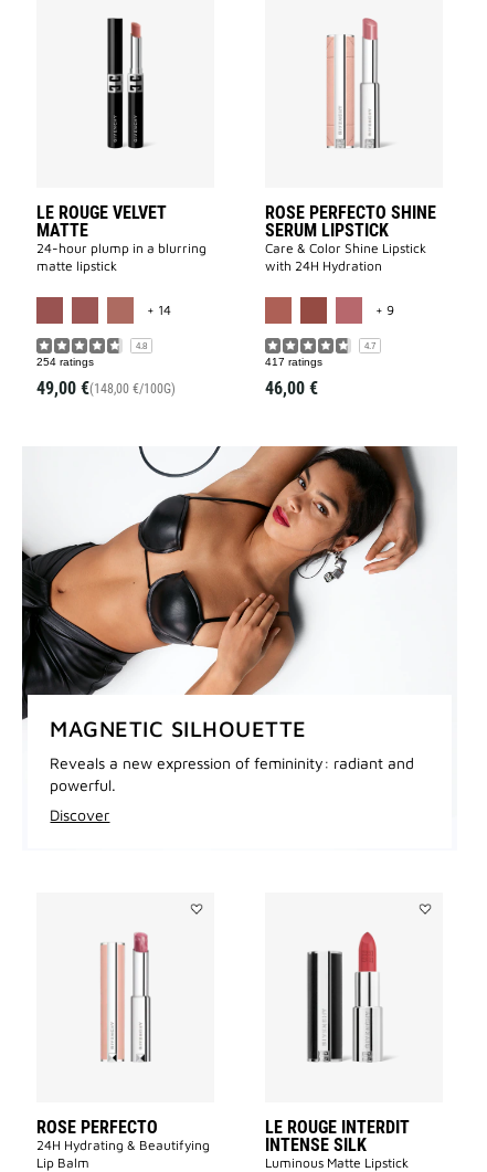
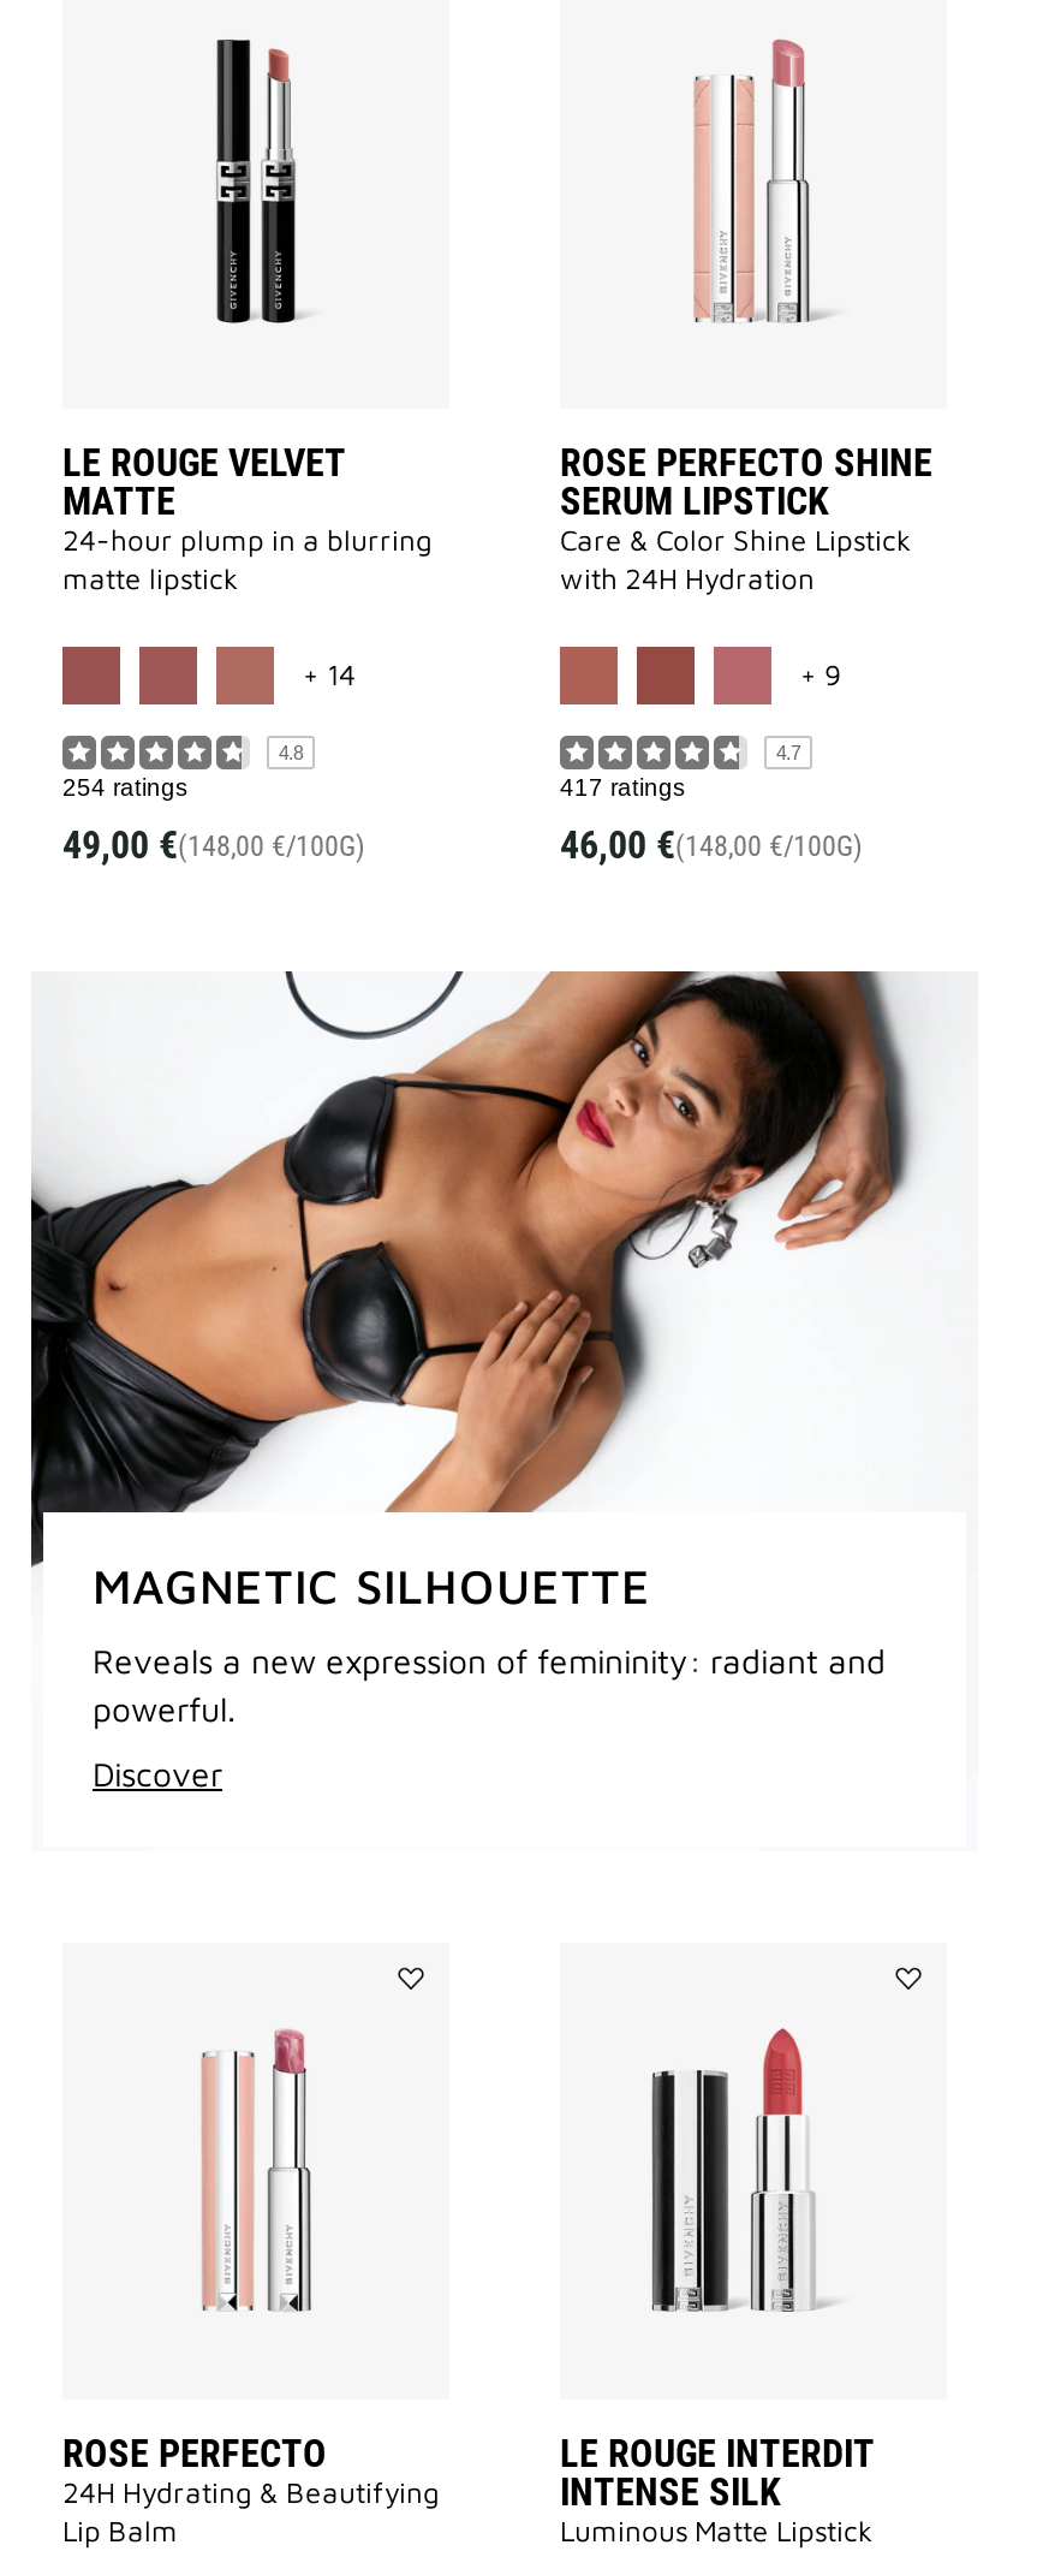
[265,378,318,399] 46,00 € -> [560,823,863,869] 46,00 €(148,00 €/100G)

